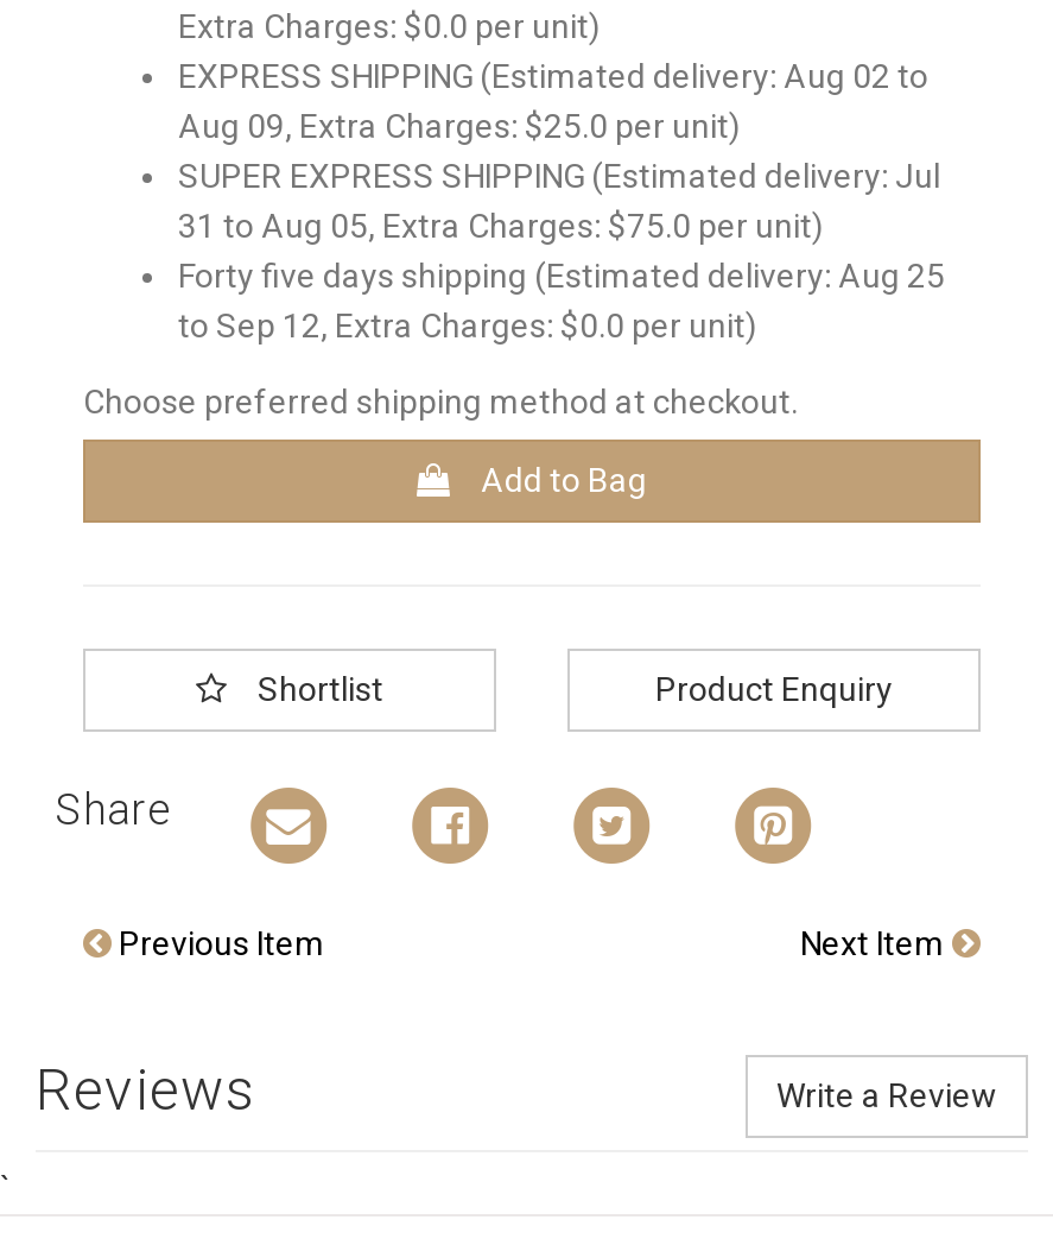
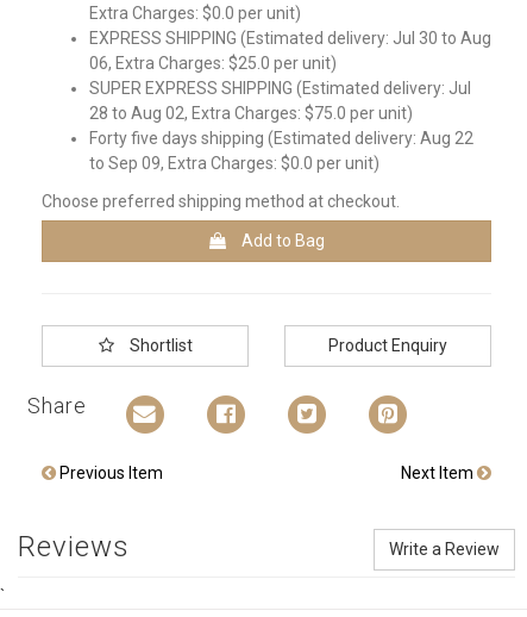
[178,57,928,145] EXPRESS SHIPPING (Estimated delivery: Aug 02 to | Aug 09, Extra Charges: $25.0 per unit) -> [89,29,491,73] EXPRESS SHIPPING (Estimated delivery: Jul 30 to Aug | 06, Extra Charges: $25.0 per unit)
[178,207,824,245] 31 to Aug 05, Extra Charges: $75.0 per unit) -> [89,104,413,123] 28 to Aug 02, Extra Charges: $75.0 per unit)
[178,257,945,295] Forty five days shipping (Estimated delivery: Aug 25 -> [89,129,473,148] Forty five days shipping (Estimated delivery: Aug 22
[178,306,757,345] to Sep 12, Extra Charges: $0.0 per unit) -> [89,154,379,173] to Sep 09, Extra Charges: $0.0 per unit)

